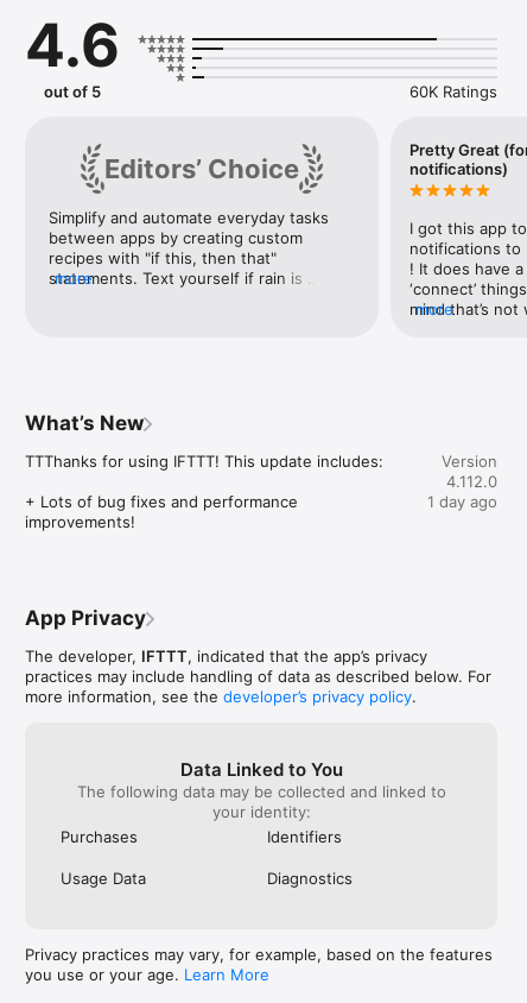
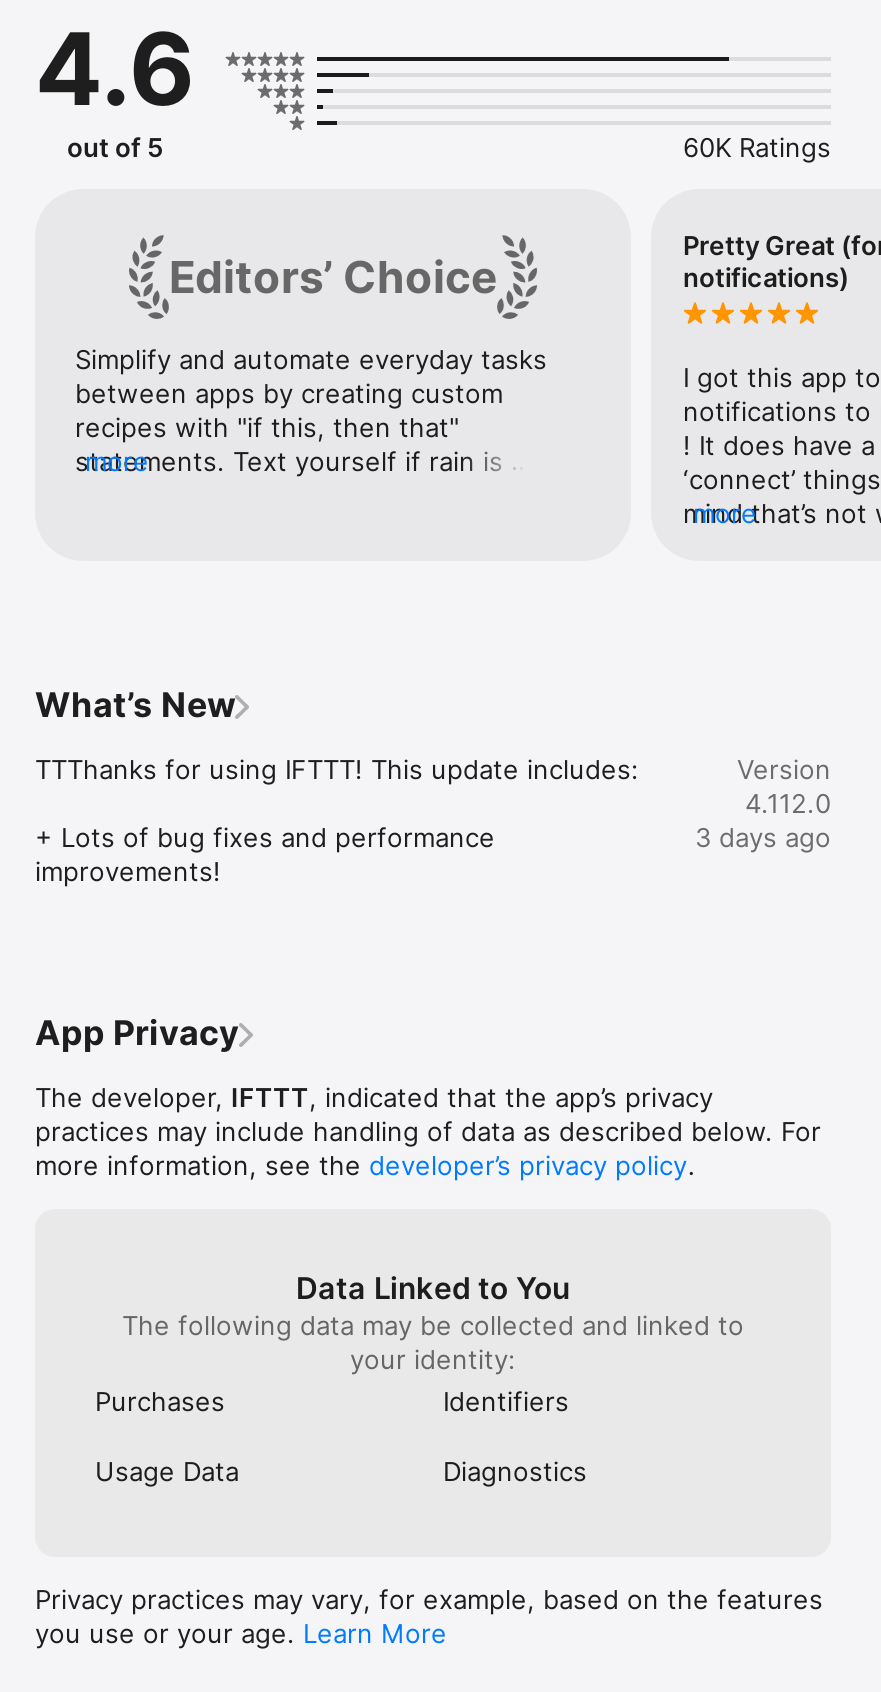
[427,492,497,511] 1 day ago -> [695,821,831,853] 3 days ago

